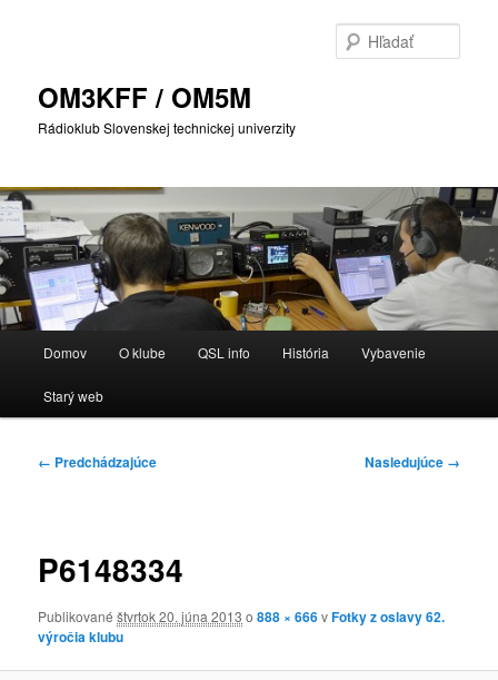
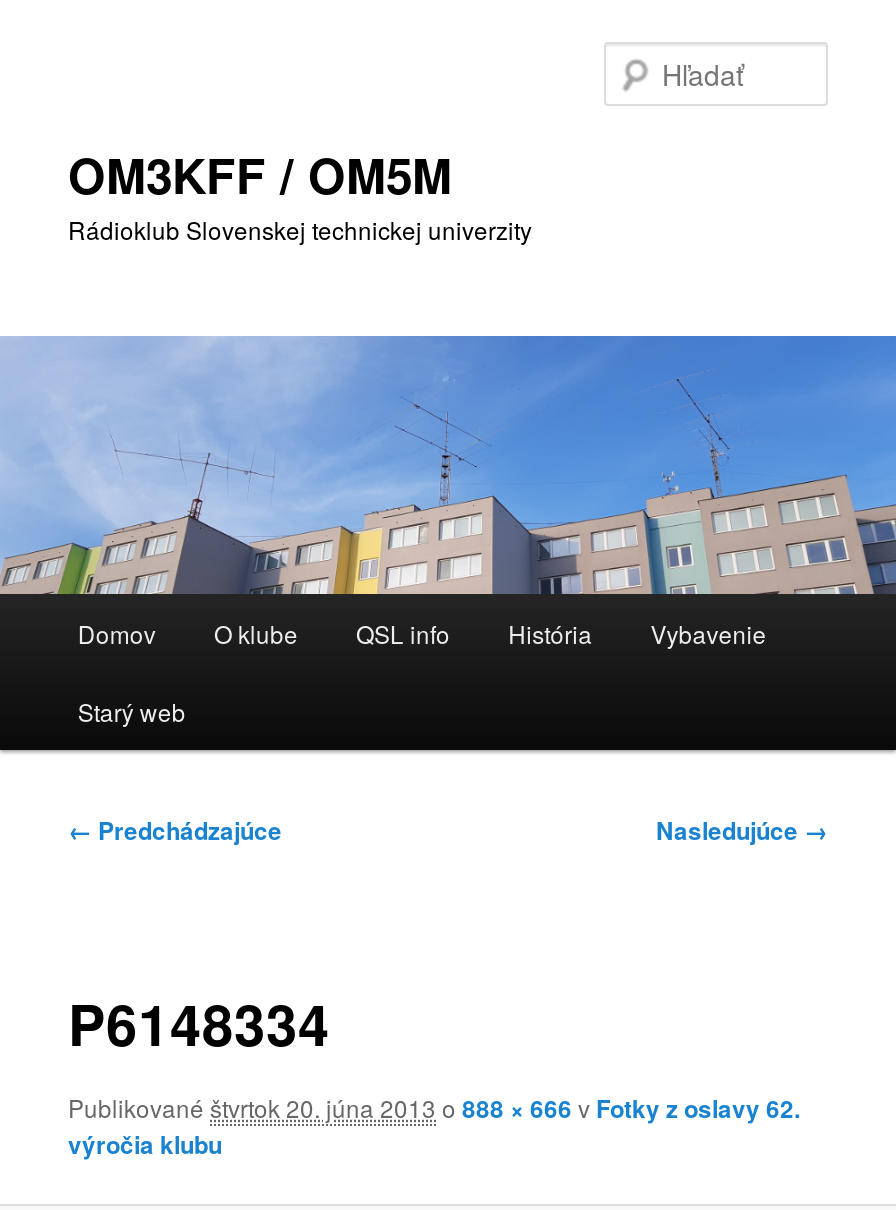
[3,186,495,332] [image] -> [6,334,890,596] [image]

